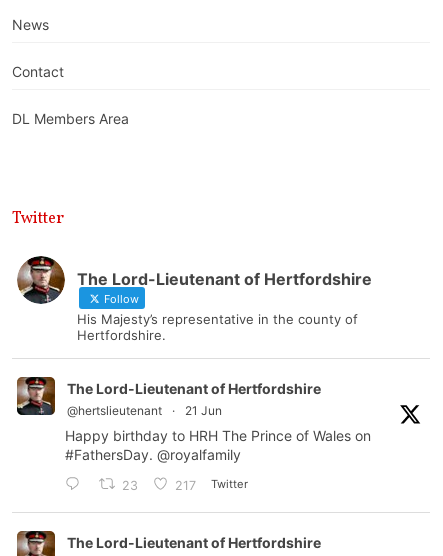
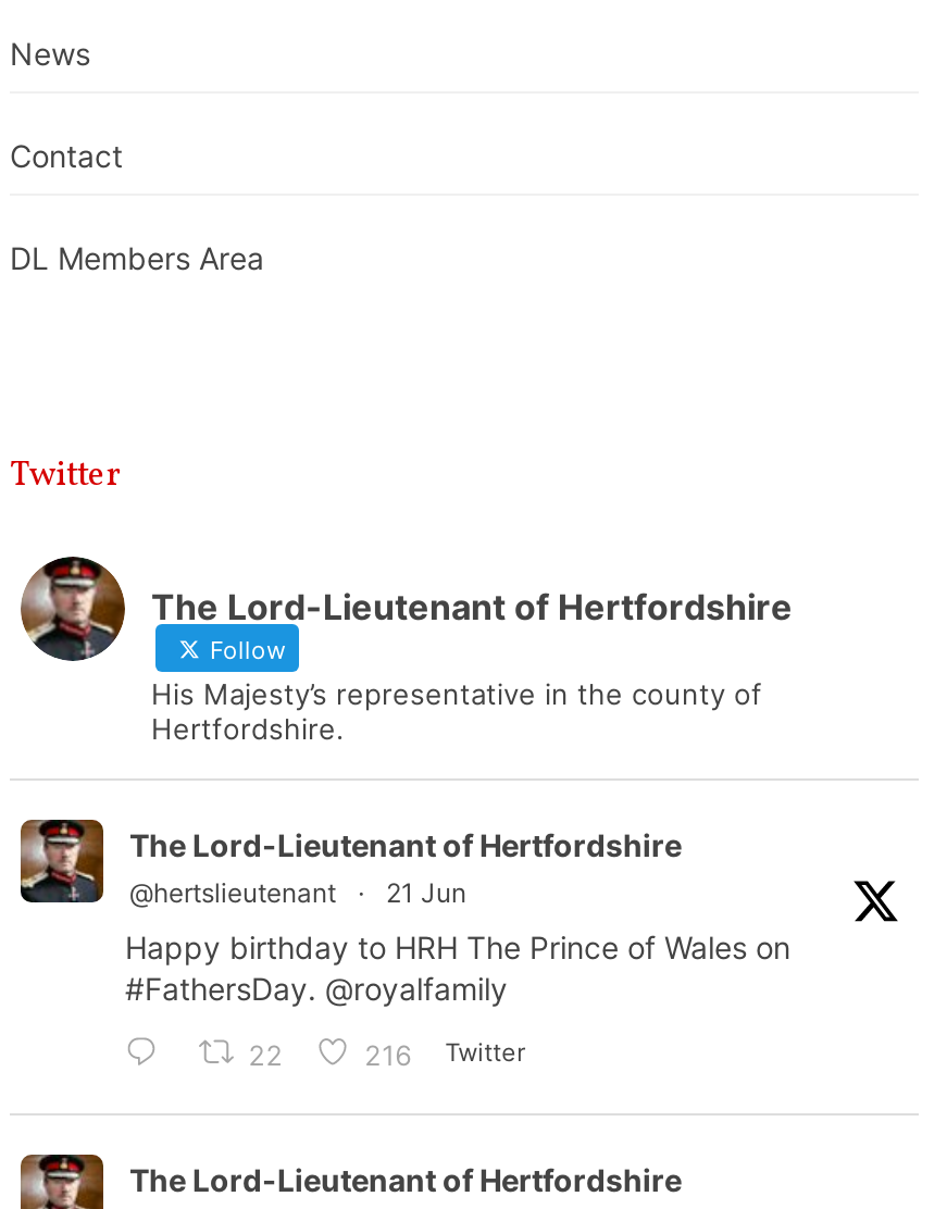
[122,478,138,493] 23 -> [249,1039,283,1071] 22
[175,477,248,493] 217 Twitter -> [365,1037,526,1071] 216 Twitter

